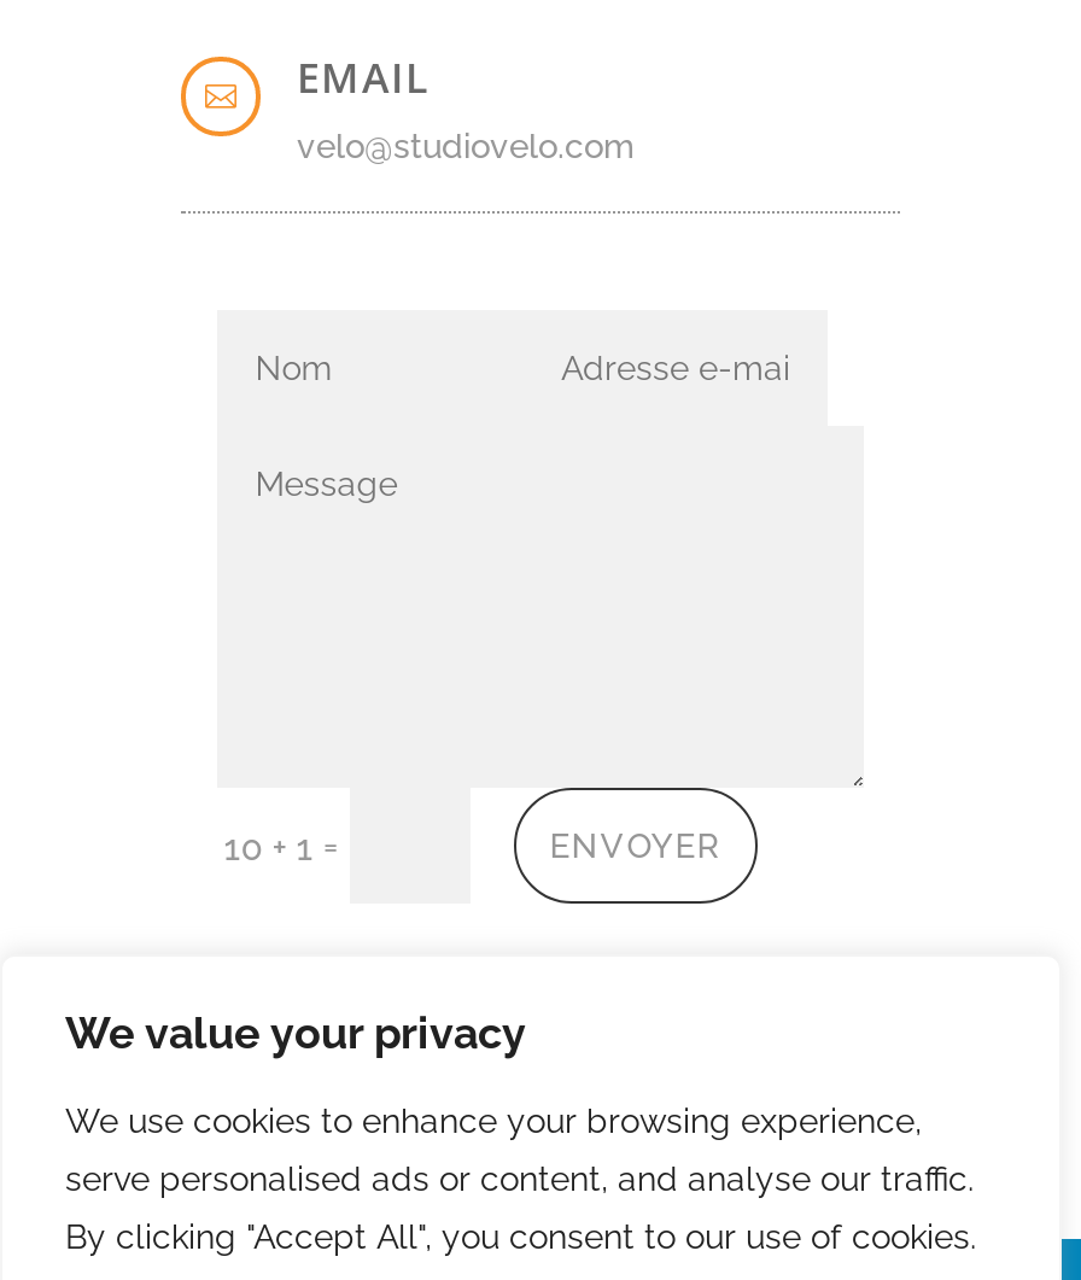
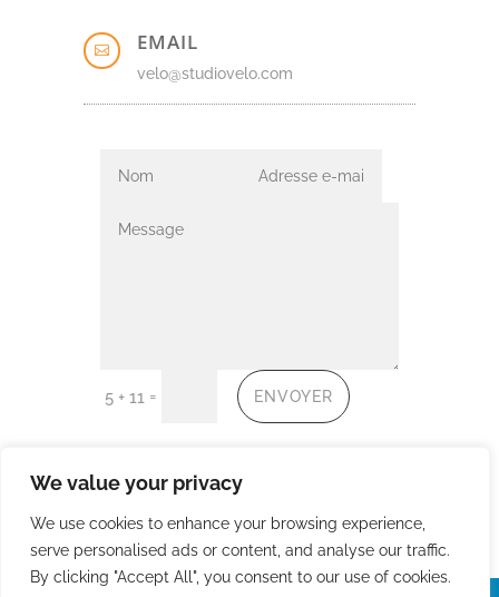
[224,824,349,869] 10 + 1 = -> [104,386,161,407] 5 + 11 =

